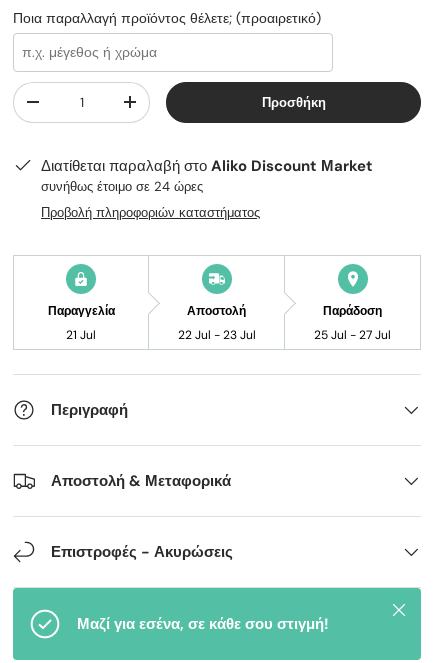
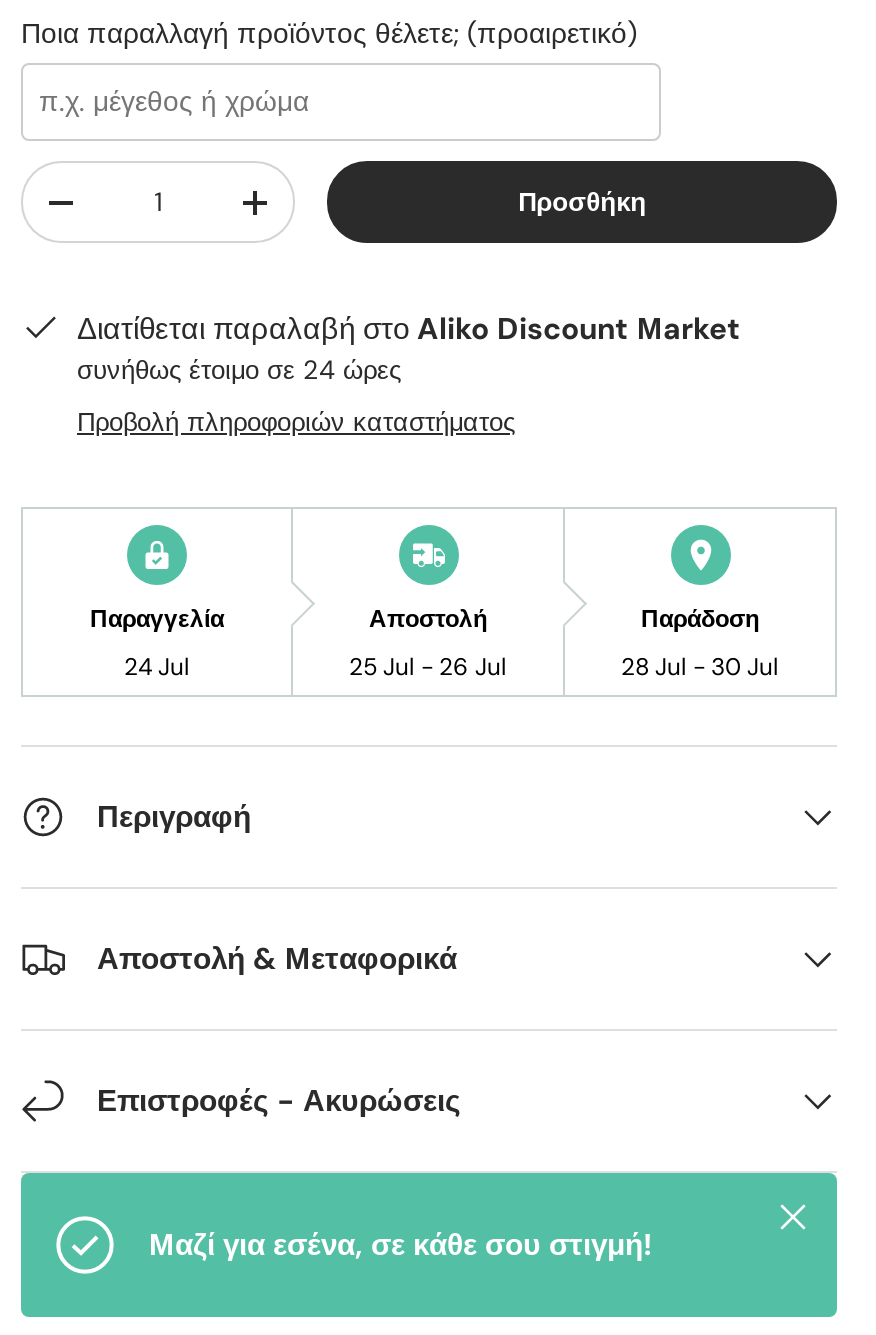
[66,327,96,343] 21 Jul -> [124,652,190,684] 24 Jul
[177,327,255,343] 22 Jul - 23 Jul -> [349,652,507,684] 25 Jul - 26 Jul
[314,327,391,343] 25 Jul - 27 Jul -> [621,652,779,684] 28 Jul - 30 Jul

